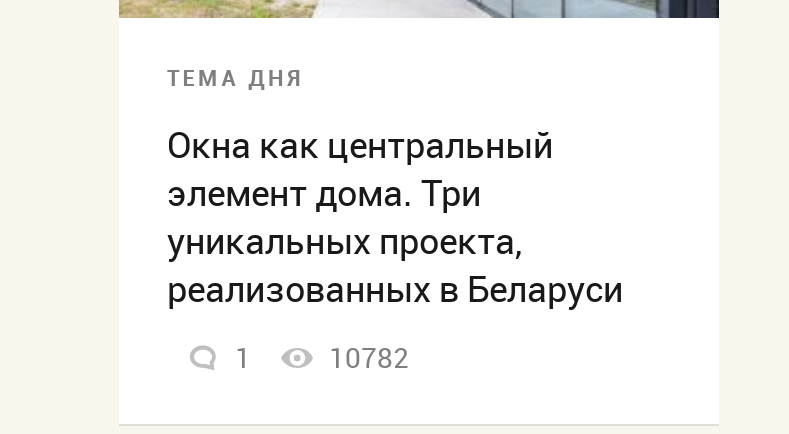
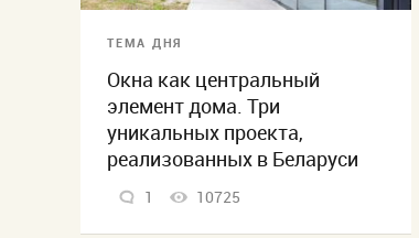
[329,342,409,374] 10782 -> [196,188,240,206] 10725

